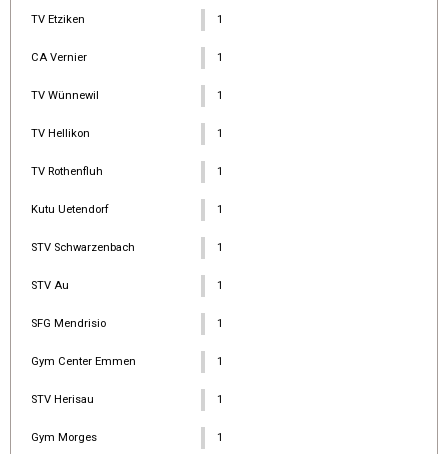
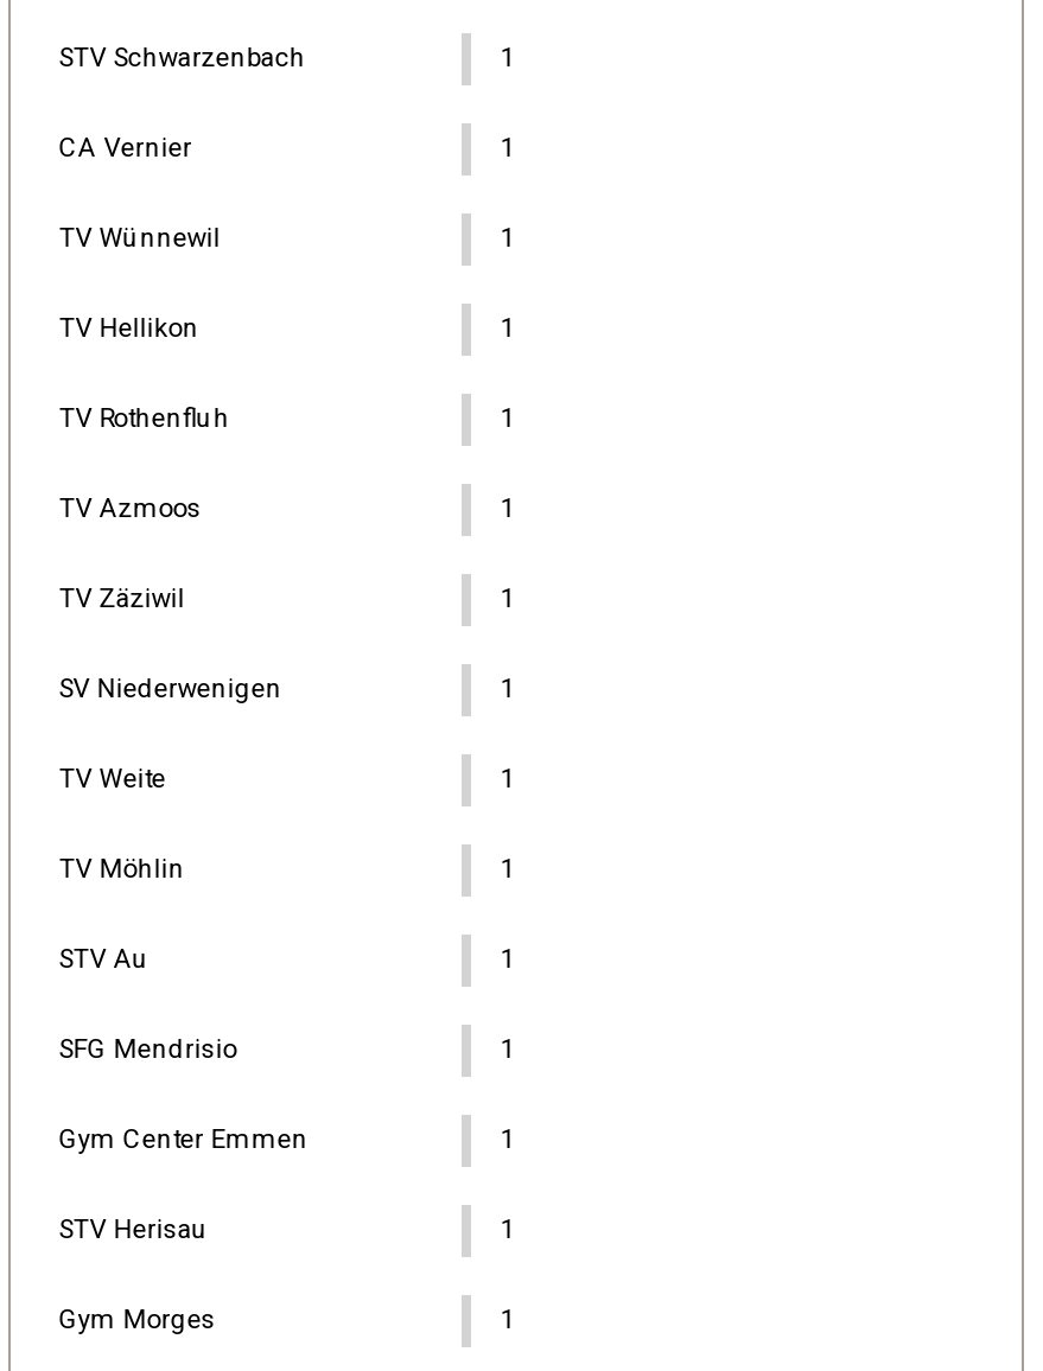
[31,13,85,26] TV Etziken -> none
[31,203,109,216] Kutu Uetendorf -> [59,494,201,525] TV Azmoos
none -> [59,584,514,885] TV Zäziwil | 1 | SV Niederwenigen | 1 | TV Weite | 1 | TV Möhlin
moved [31,241,135,254] -> [59,43,305,74]: STV Schwarzenbach

